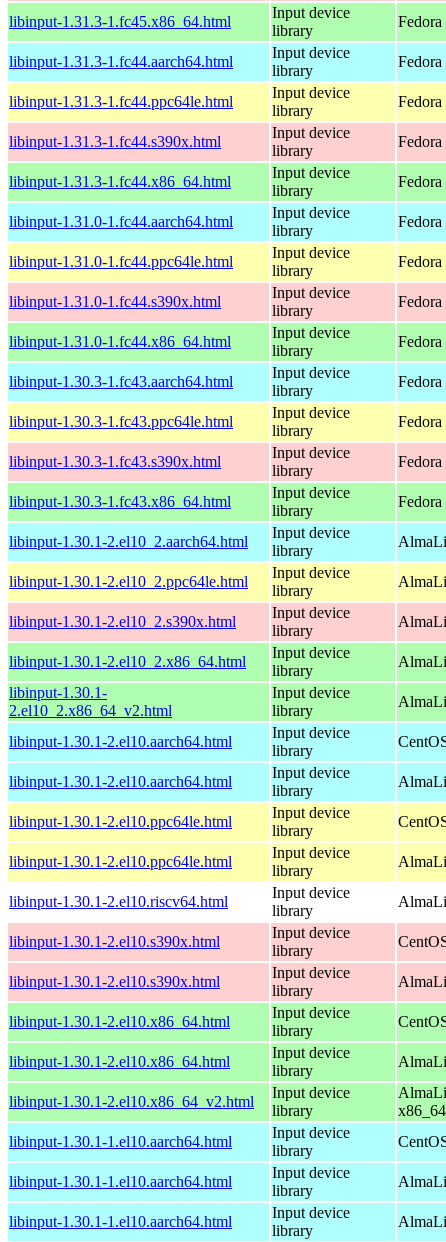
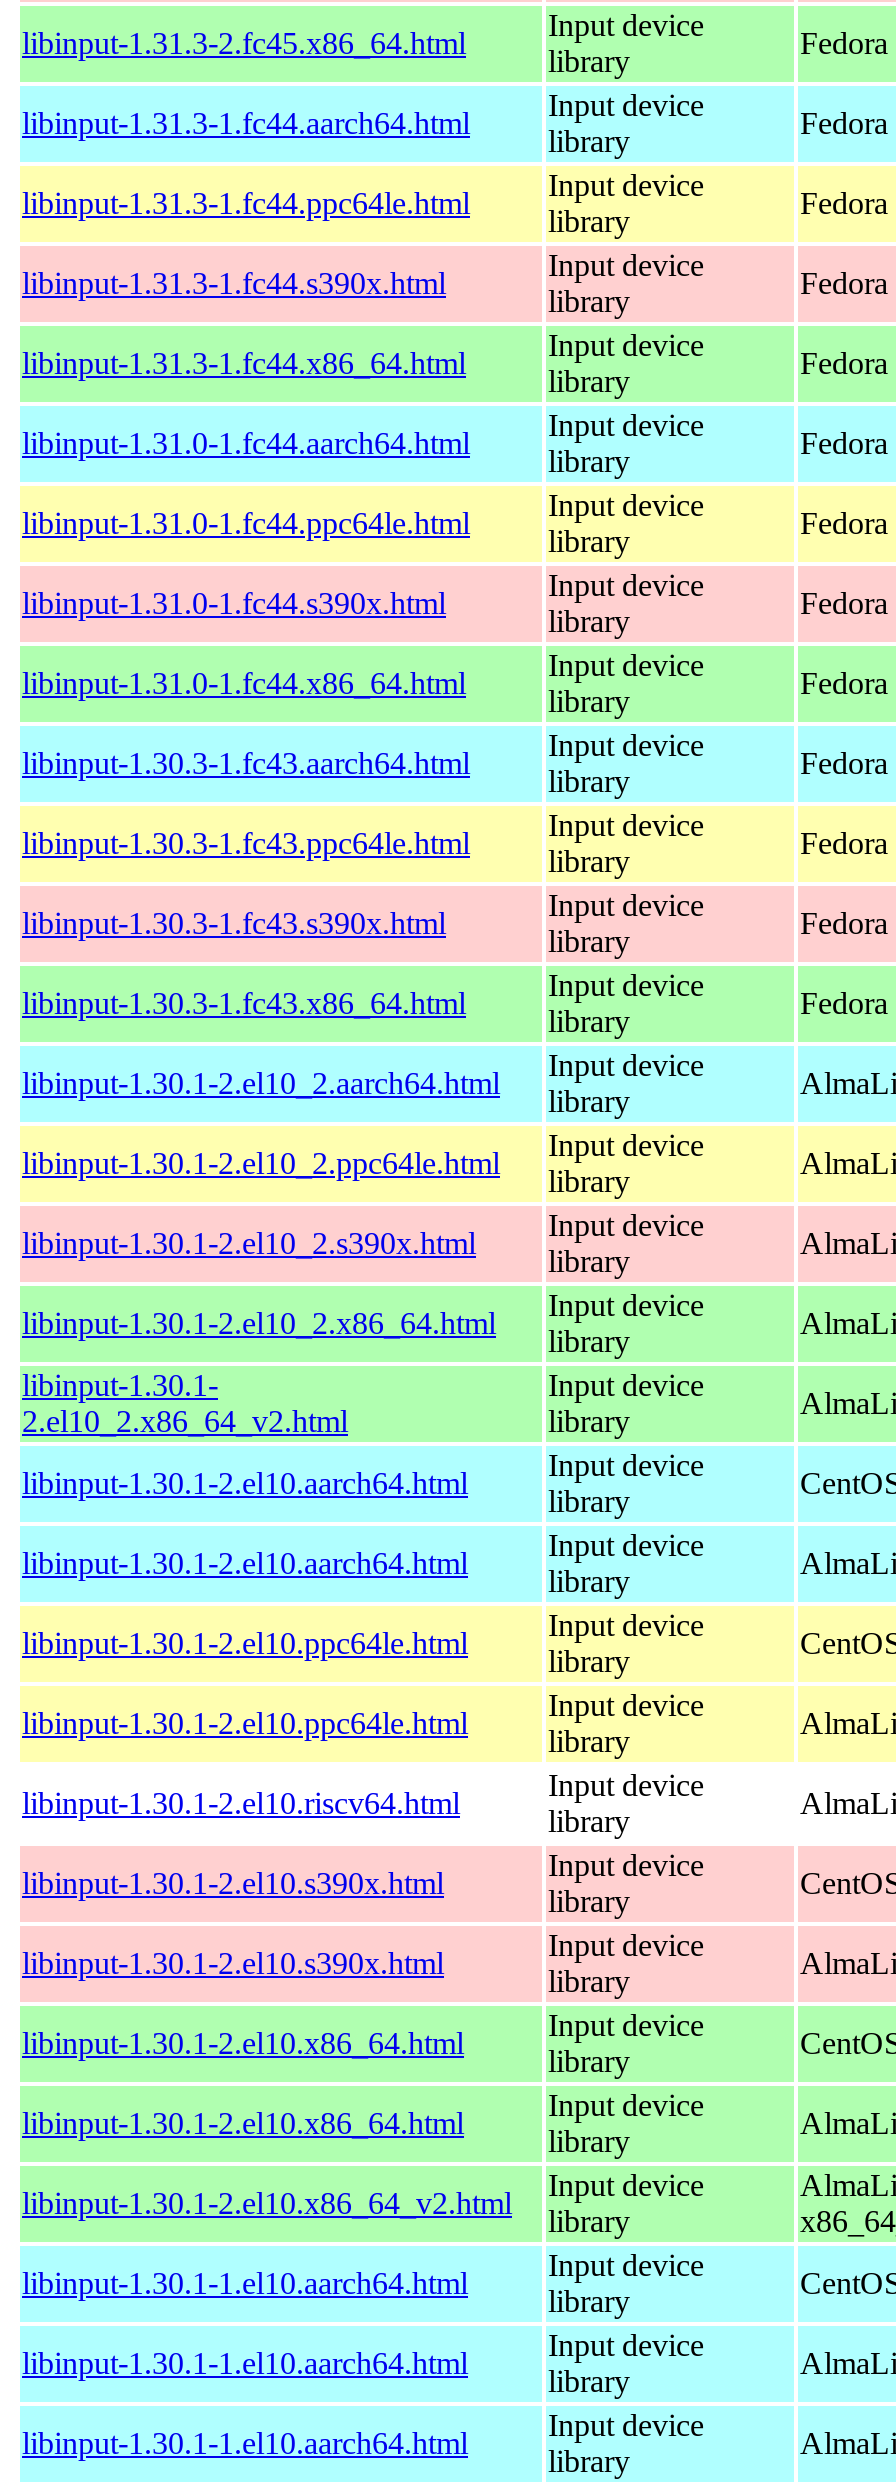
[9,13,231,30] libinput-1.31.3-1.fc45.x86_64.html -> [22,25,466,59] libinput-1.31.3-2.fc45.x86_64.html

